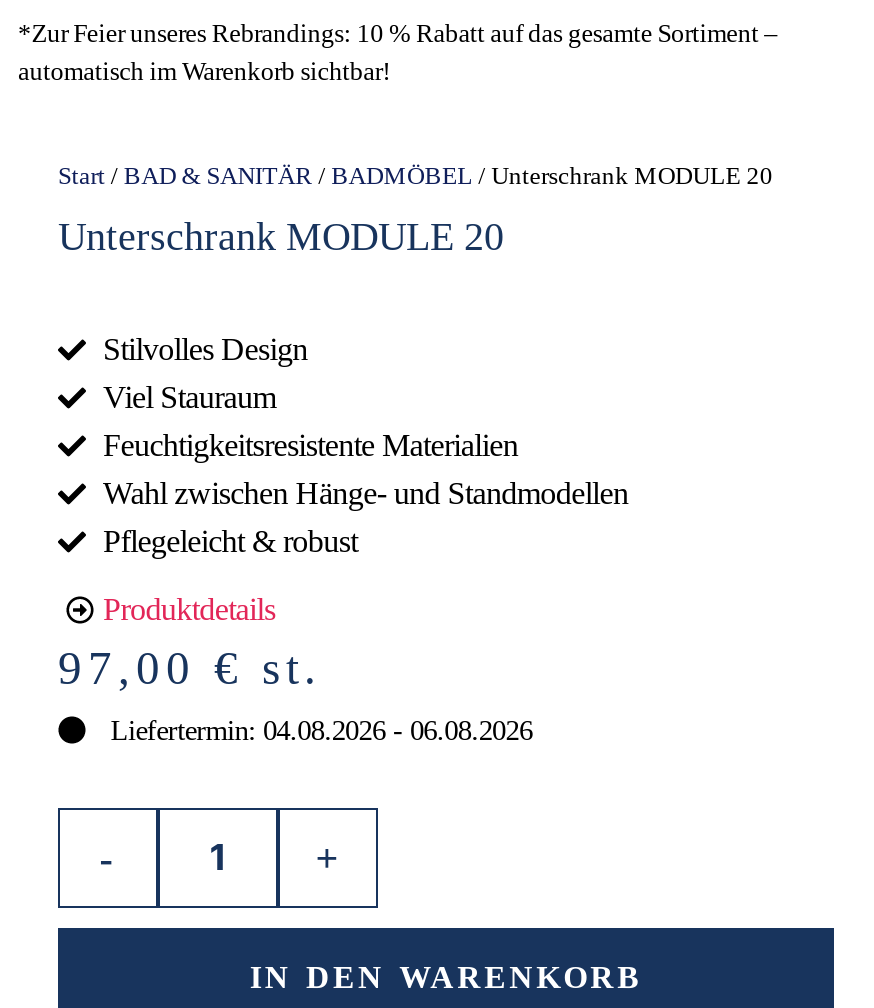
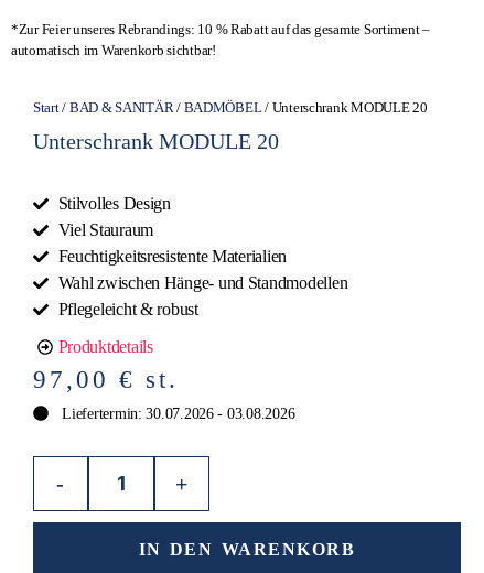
[103,714,532,746] Liefertermin: 04.08.2026 - 06.08.2026 -> [58,404,295,422] Liefertermin: 30.07.2026 - 03.08.2026

